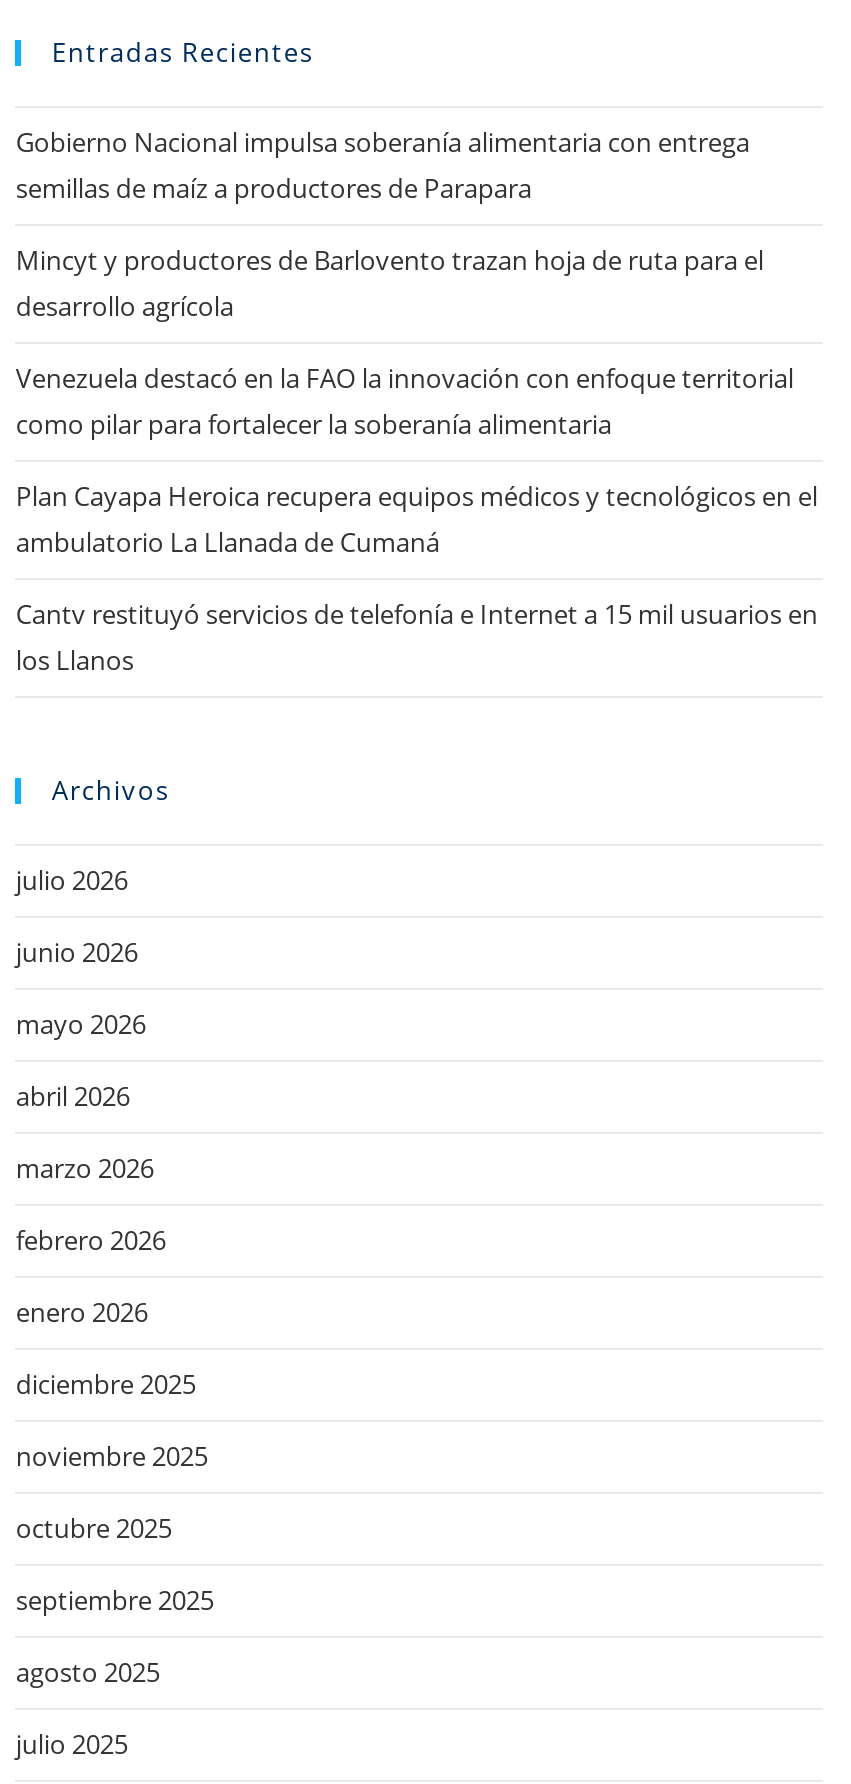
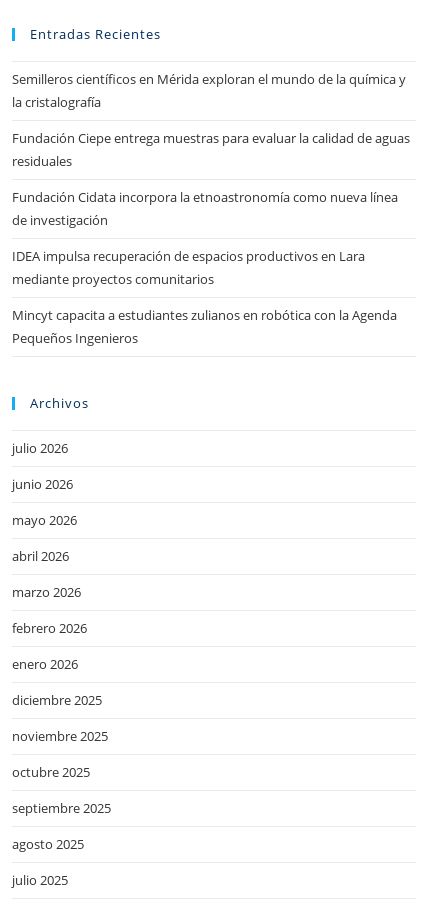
[16,124,750,206] Gobierno Nacional impulsa soberanía alimentaria con entrega | semillas de maíz a productores de Parapara -> [12,70,406,111] Semilleros científicos en Mérida exploran el mundo de la química y | la cristalografía
[16,242,764,324] Mincyt y productores de Barlovento trazan hoja de ruta para el | desarrollo agrícola -> [12,129,410,170] Fundación Ciepe entrega muestras para evaluar la calidad de aguas | residuales
[16,360,794,442] Venezuela destacó en la FAO la innovación con enfoque territorial | como pilar para fortalecer la soberanía alimentaria -> [12,188,398,229] Fundación Cidata incorpora la etnoastronomía como nueva línea | de investigación
[16,478,818,560] Plan Cayapa Heroica recupera equipos médicos y tecnológicos en el | ambulatorio La Llanada de Cumaná -> [12,247,365,288] IDEA impulsa recuperación de espacios productivos en Lara | mediante proyectos comunitarios
[16,596,818,678] Cantv restituyó servicios de telefonía e Internet a 15 mil usuarios en | los Llanos -> [12,306,397,347] Mincyt capacita a estudiantes zulianos en robótica con la Agenda | Pequeños Ingenieros

